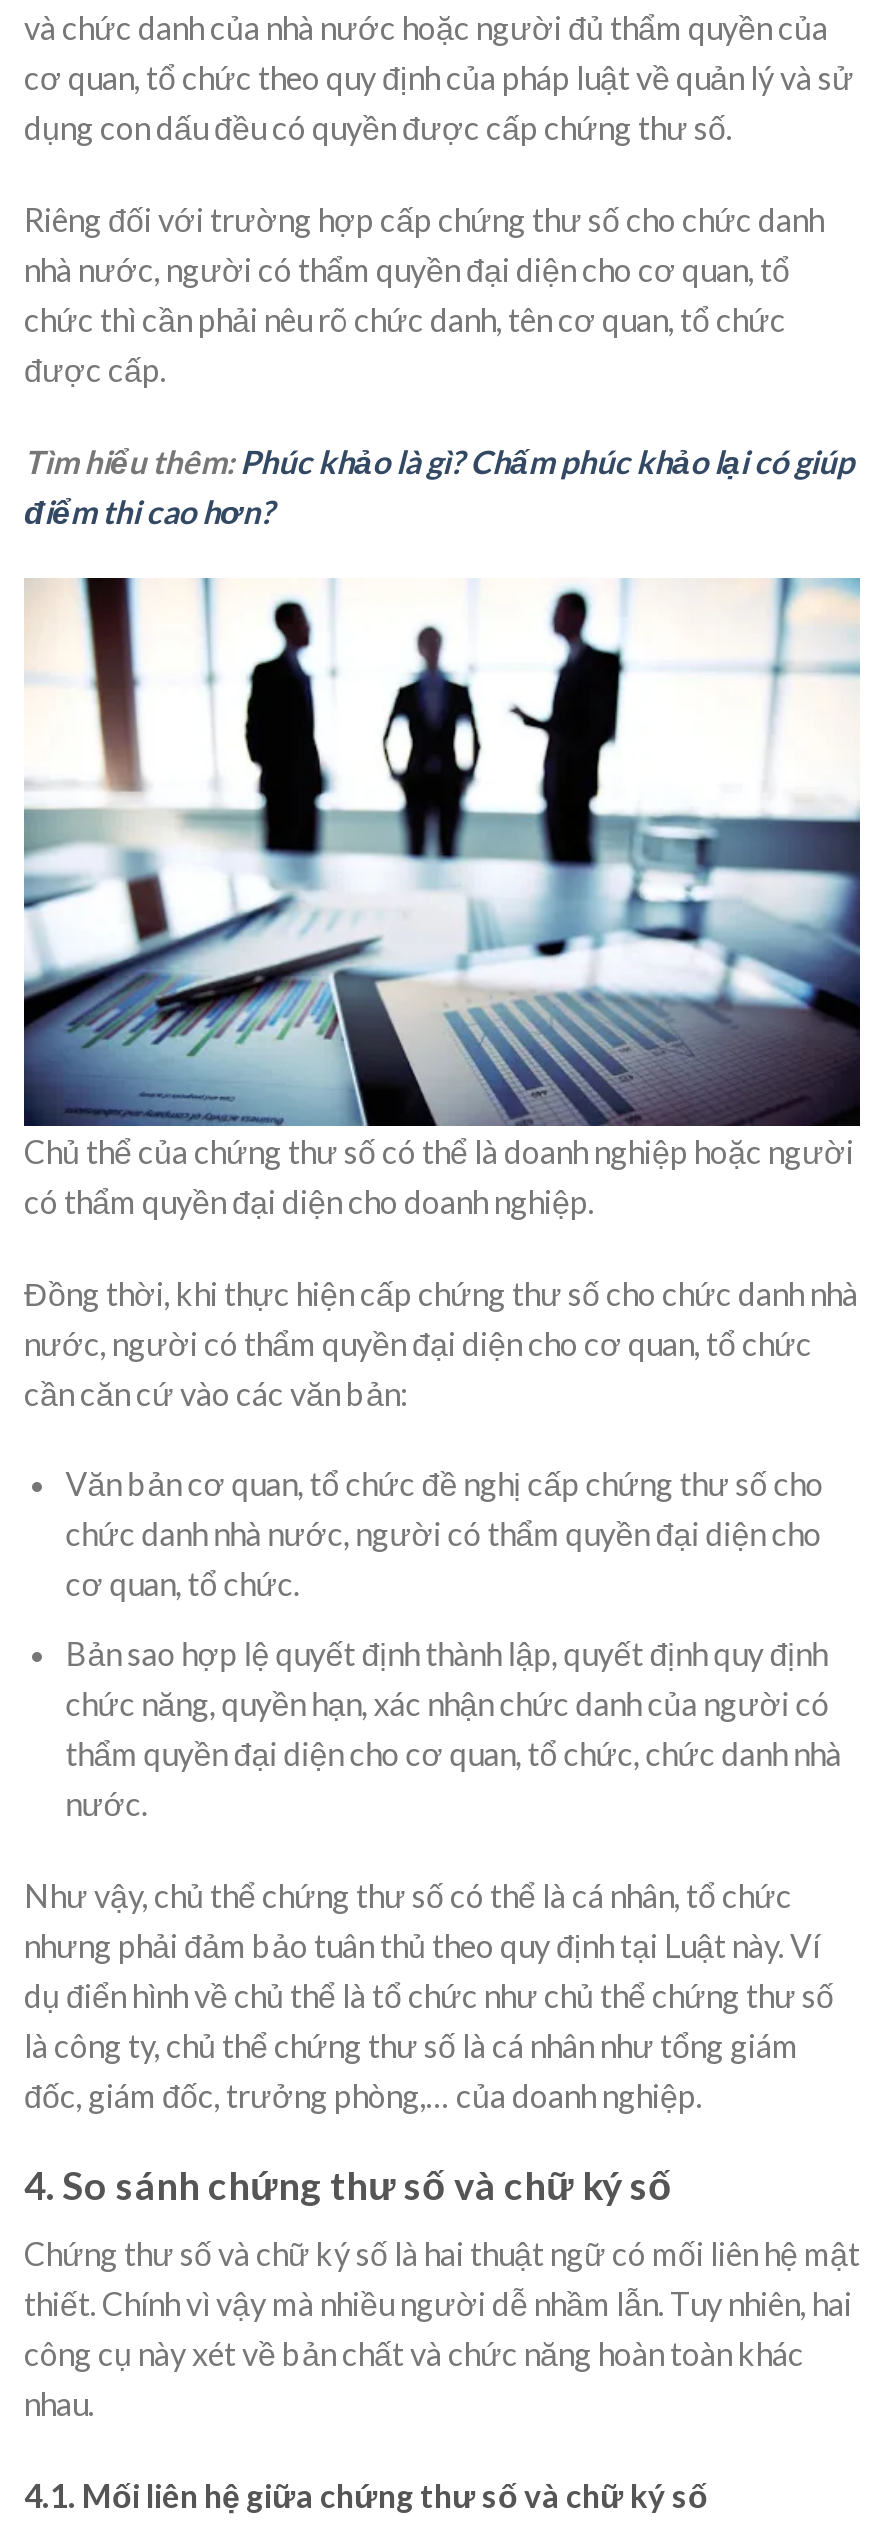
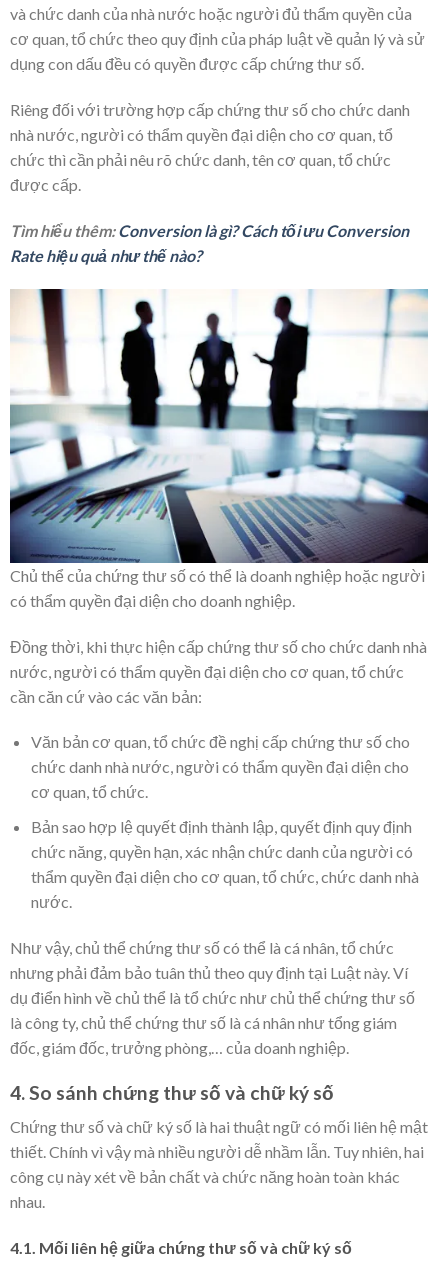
[24,442,854,530] Tìm hiểu thêm: Phúc khảo là gì? Chấm phúc khảo lại có giúp | điểm thi cao hơn? -> [10,221,409,265] Tìm hiểu thêm: Conversion là gì? Cách tối ưu Conversion | Rate hiệu quả như thế nào?

